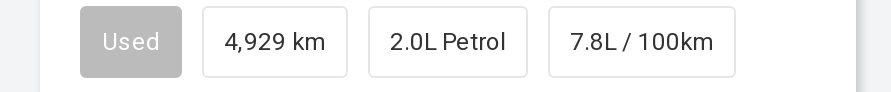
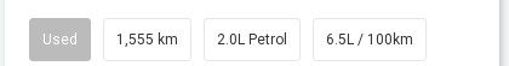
[224,28,326,56] 4,929 km -> [116,31,178,48] 1,555 km
[570,28,714,56] 7.8L / 100km -> [326,31,413,48] 6.5L / 100km

